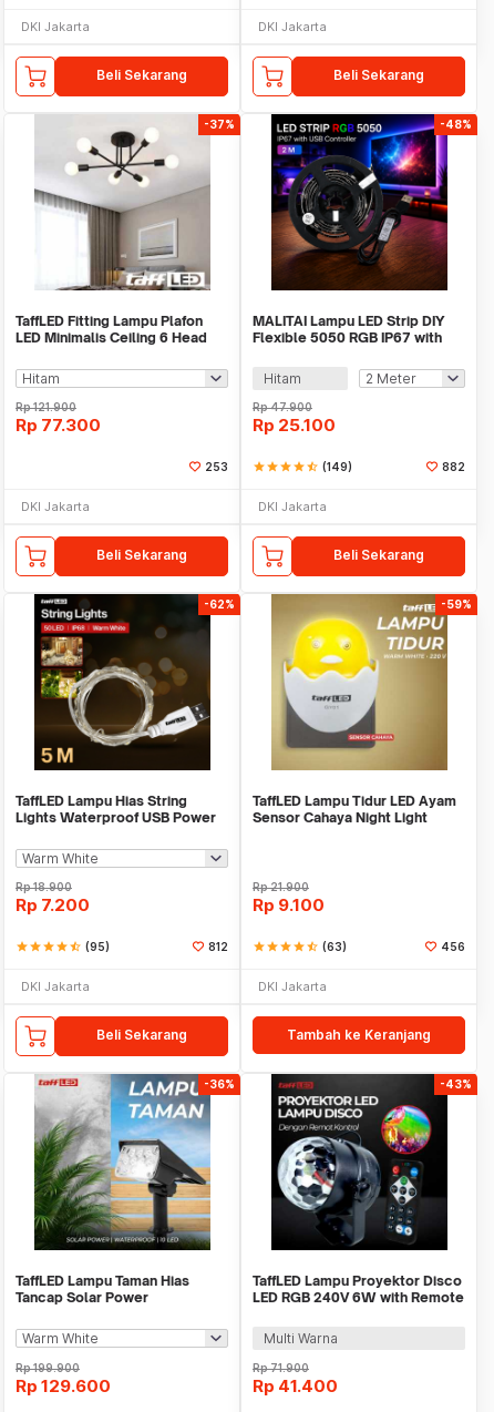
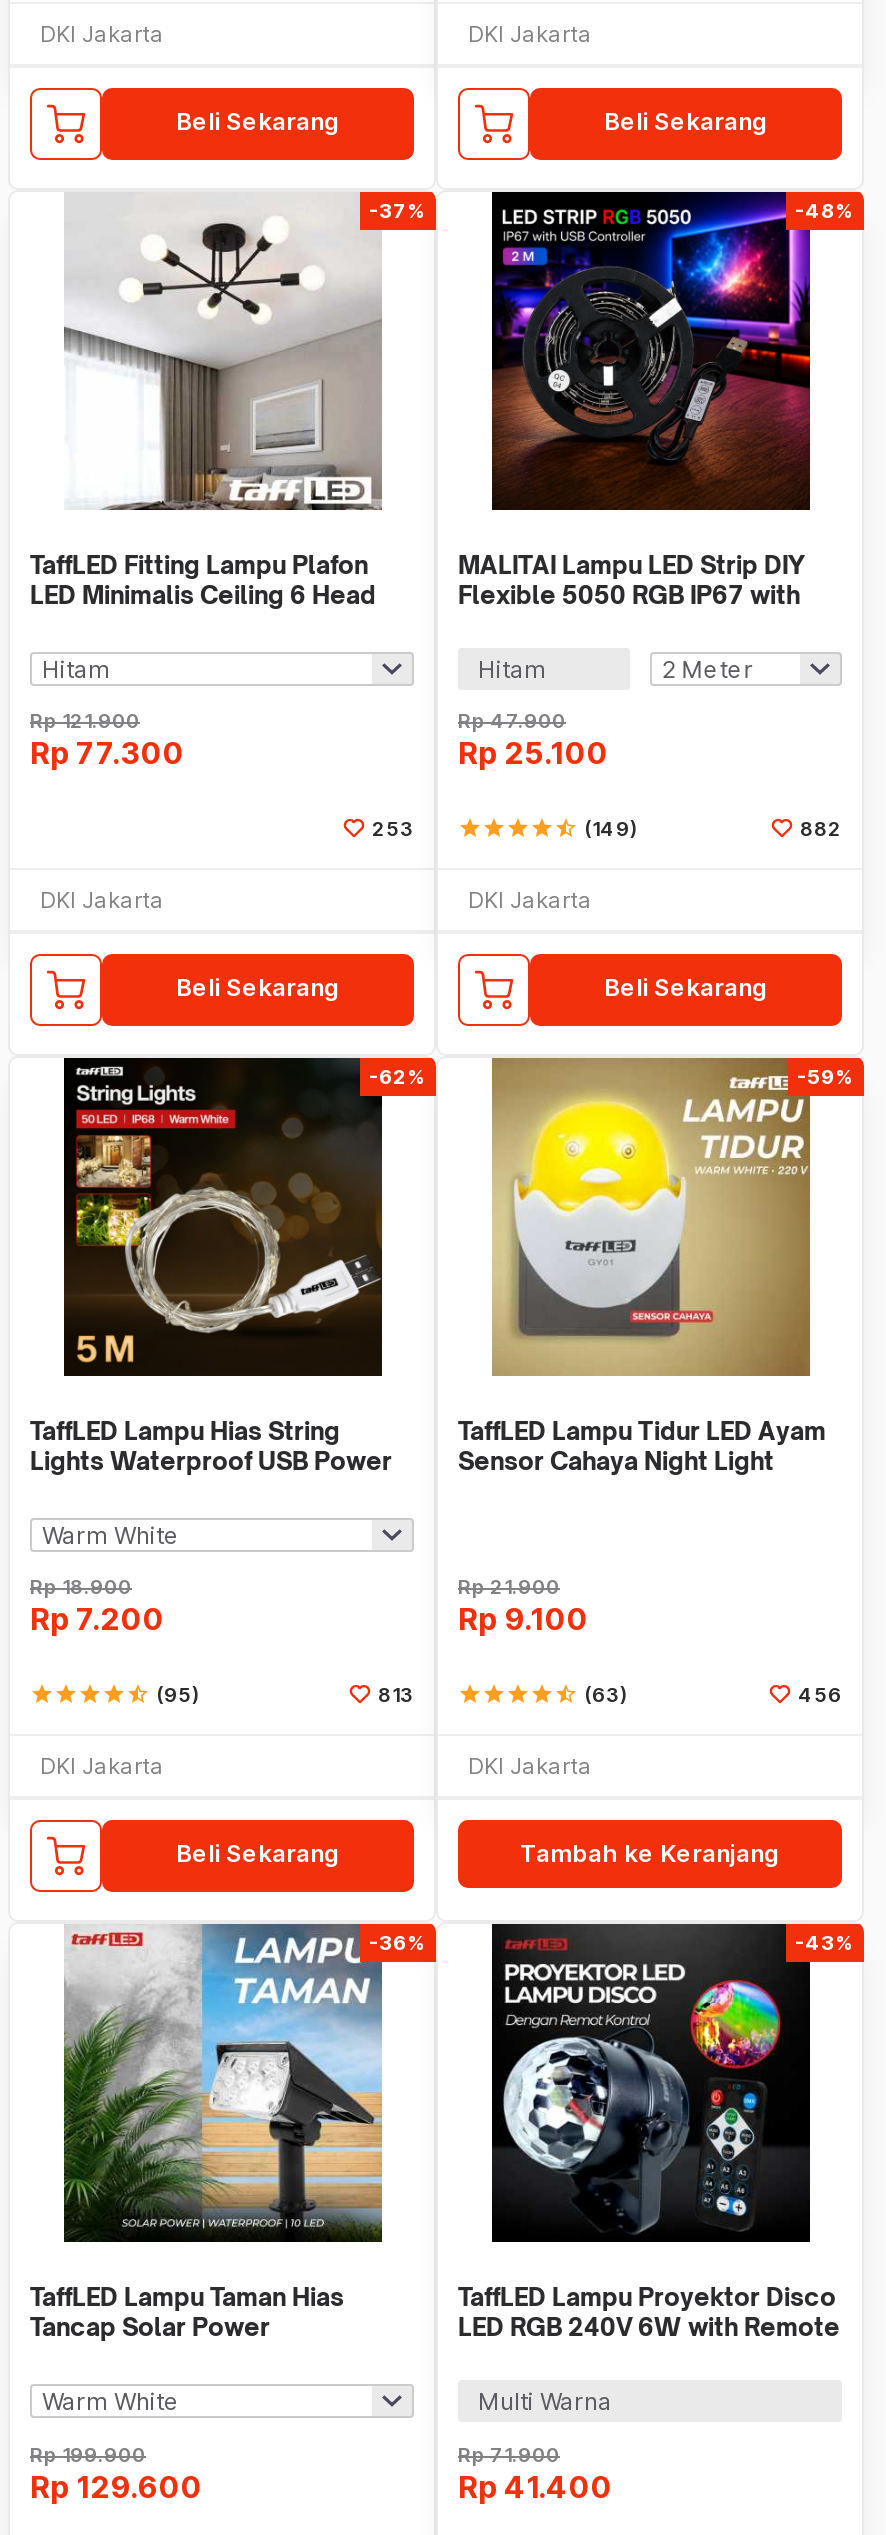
[208,940,228,954] 812 -> [378,1683,414,1707] 813

